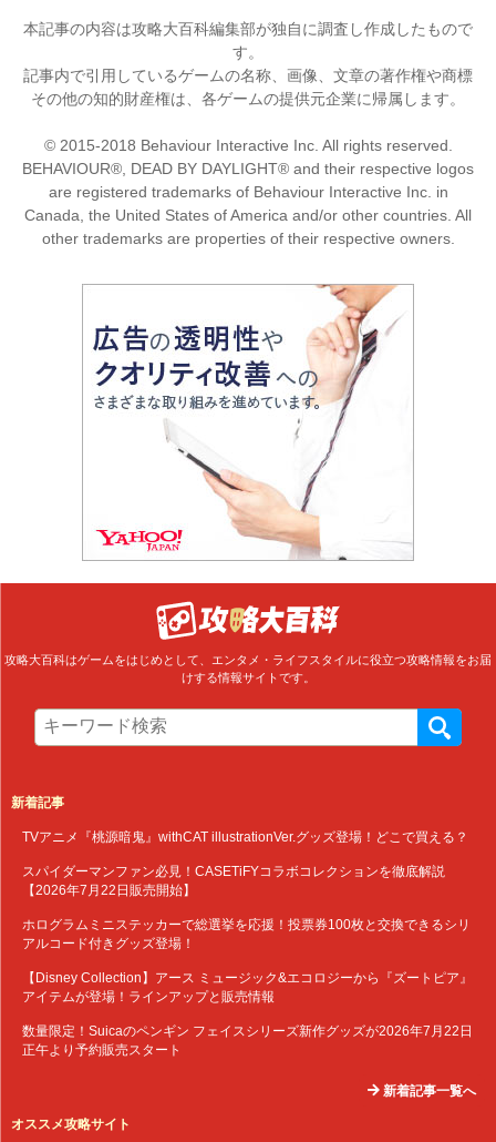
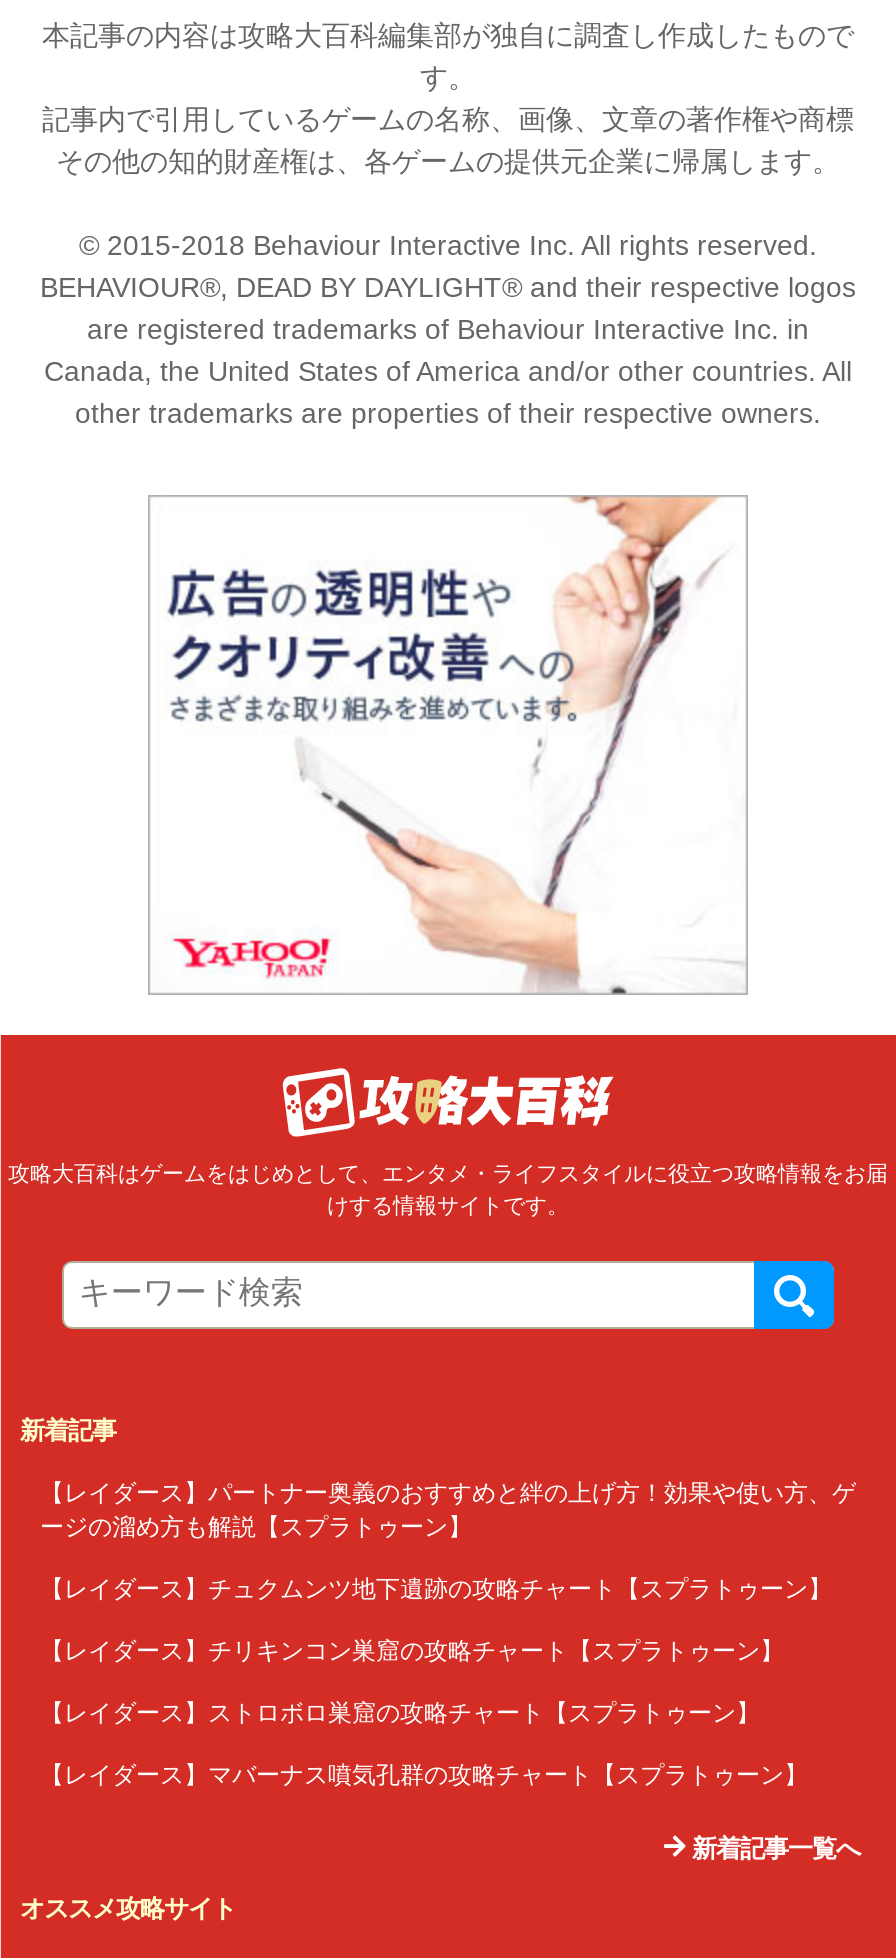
[22,829,468,844] TVアニメ『桃源暗鬼』withCAT illustrationVer.グッズ登場！どこで買える？ -> [40,1479,856,1539] 【レイダース】パートナー奥義のおすすめと絆の上げ方！効果や使い方、ゲ | ージの溜め方も解説【スプラトゥーン】
[22,863,445,897] スパイダーマンファン必見！CASETiFYコラボコレクションを徹底解説 | 【2026年7月22日販売開始】 -> [40,1575,832,1601] 【レイダース】チュクムンツ地下遺跡の攻略チャート【スプラトゥーン】
[22,917,471,950] ホログラムミニステッカーで総選挙を応援！投票券100枚と交換できるシリ | アルコード付きグッズ登場！ -> [40,1637,784,1663] 【レイダース】チリキンコン巣窟の攻略チャート【スプラトゥーン】
[22,970,473,1003] 【Disney Collection】アース ミュージック&エコロジーから『ズートピア』 | アイテムが登場！ラインアップと販売情報 -> [40,1699,760,1725] 【レイダース】ストロボロ巣窟の攻略チャート【スプラトゥーン】
[22,1023,473,1056] 数量限定！Suicaのペンギン フェイスシリーズ新作グッズが2026年7月22日 | 正午より予約販売スタート -> [40,1761,808,1787] 【レイダース】マバーナス噴気孔群の攻略チャート【スプラトゥーン】

